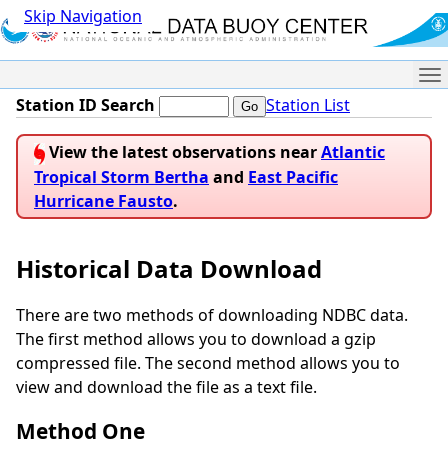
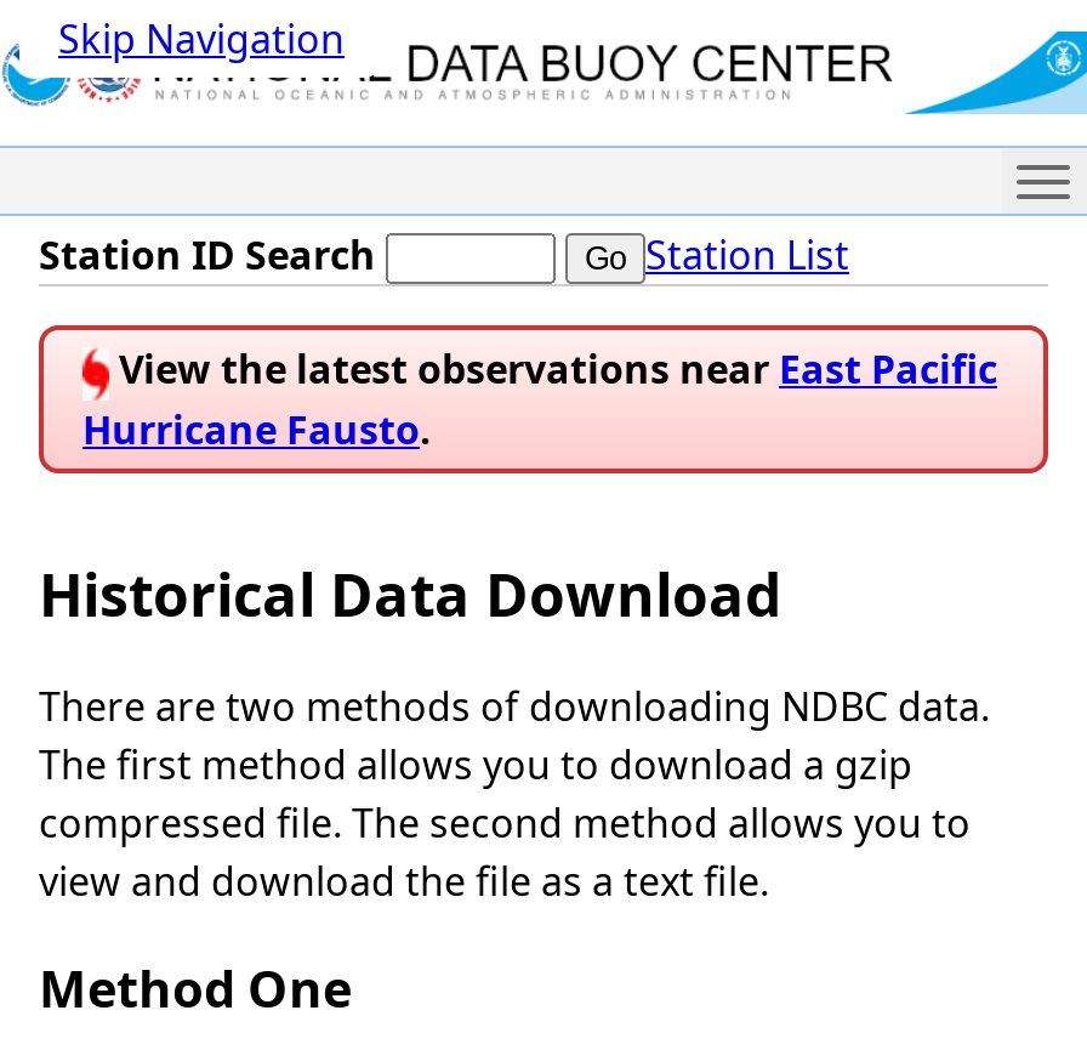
[34,141,385,188] View the latest observations near Atlantic | Tropical Storm Bertha and East Pacific -> [109,343,997,396] View the latest observations near East Pacific

